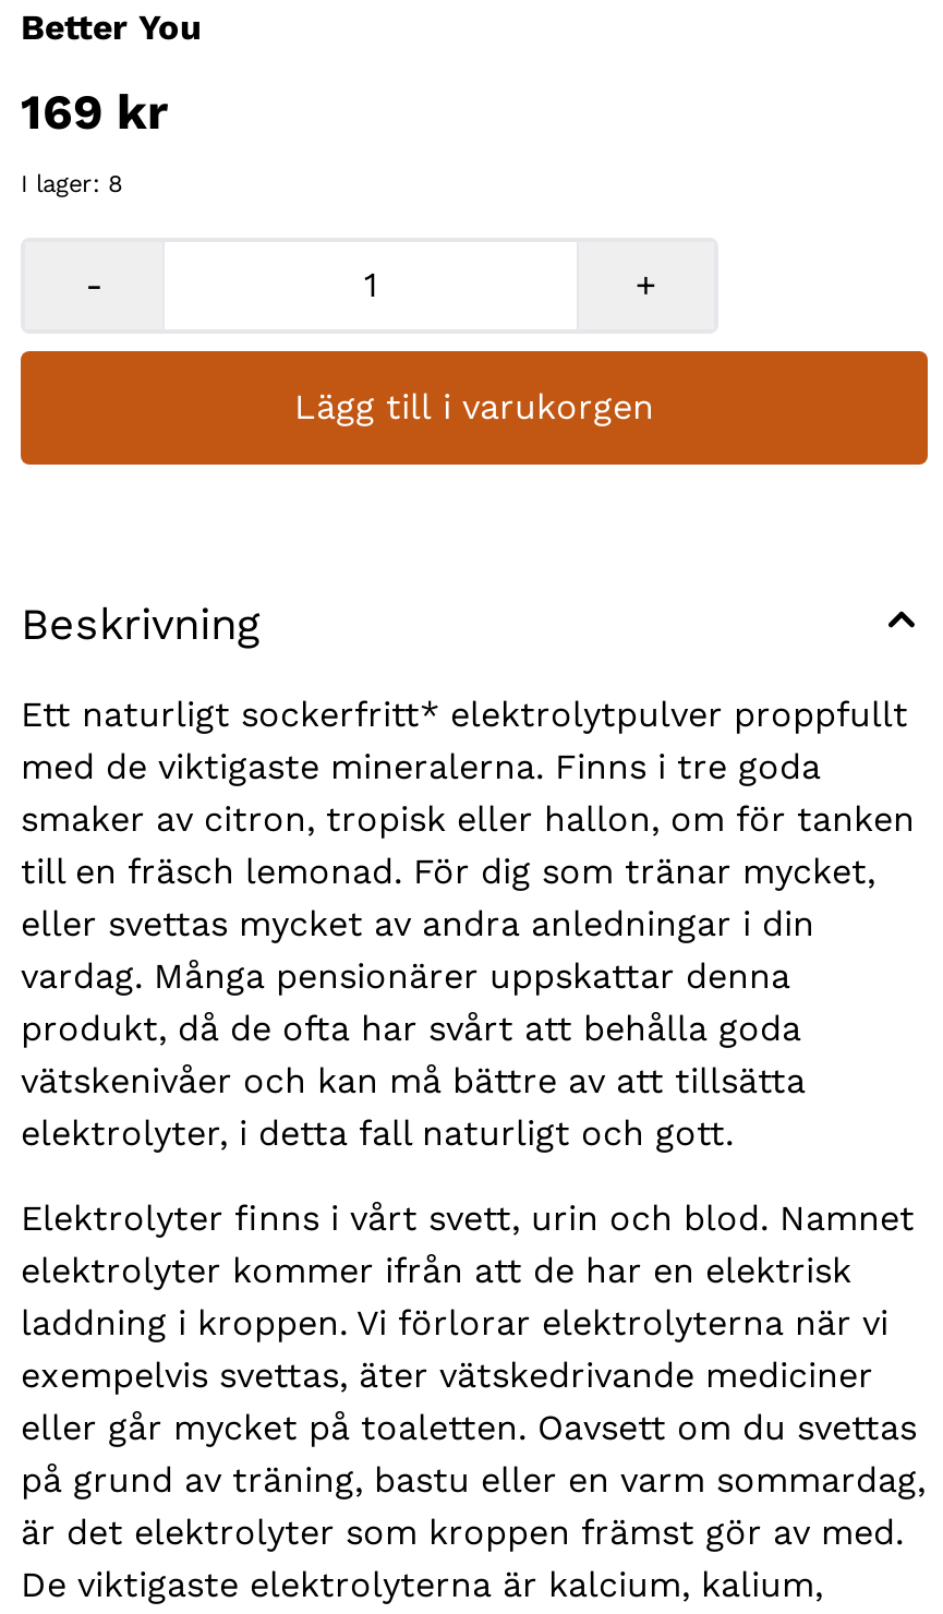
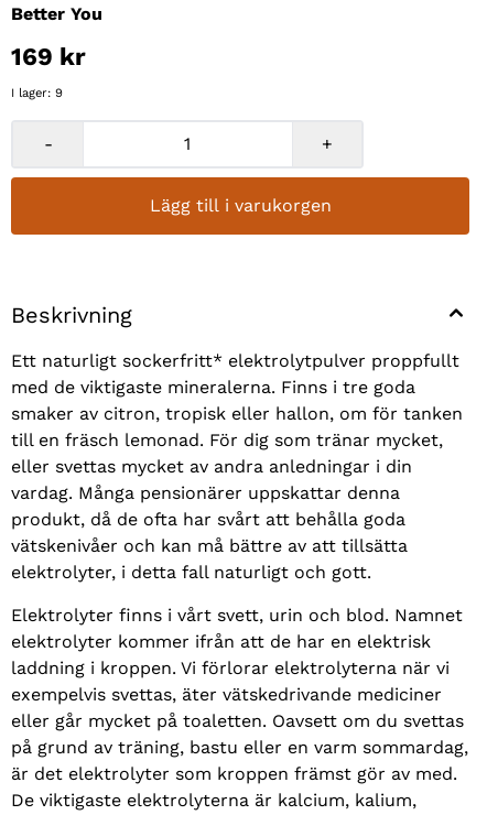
[21,171,123,200] I lager: 8 -> [11,86,63,101] I lager: 9

